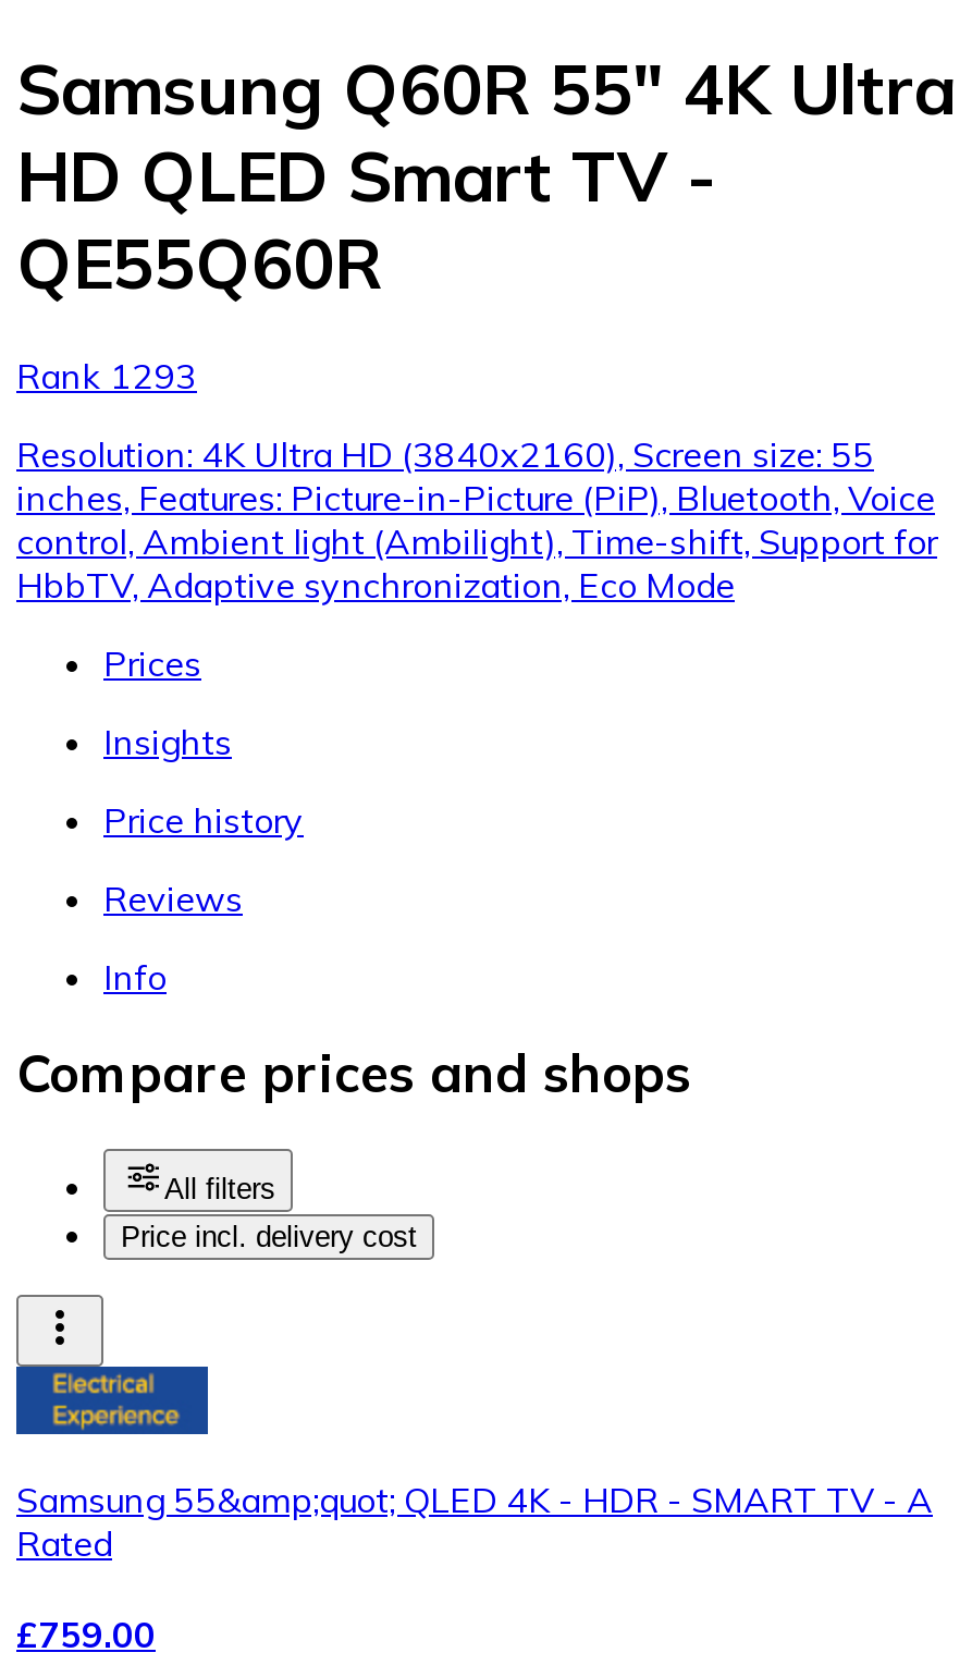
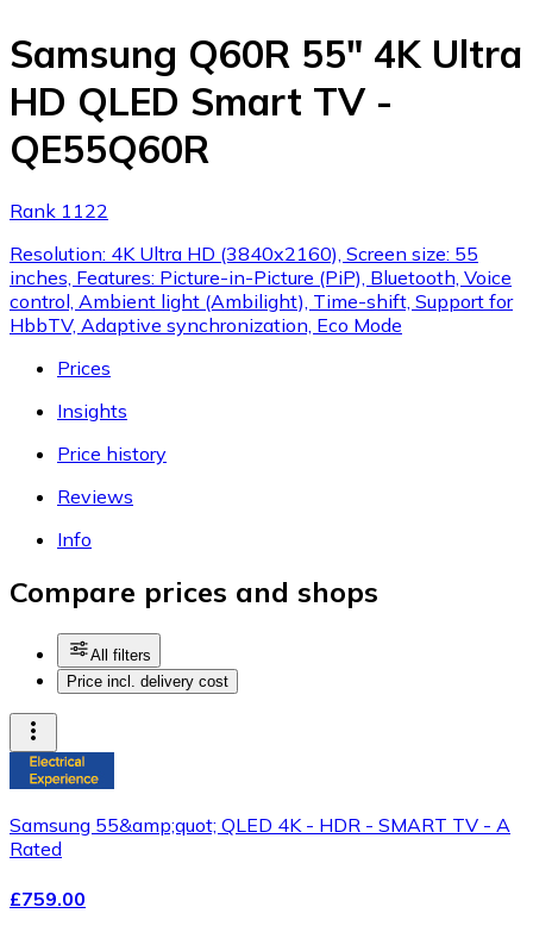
[16,353,197,396] Rank 1293 -> [10,198,108,222] Rank 1122

